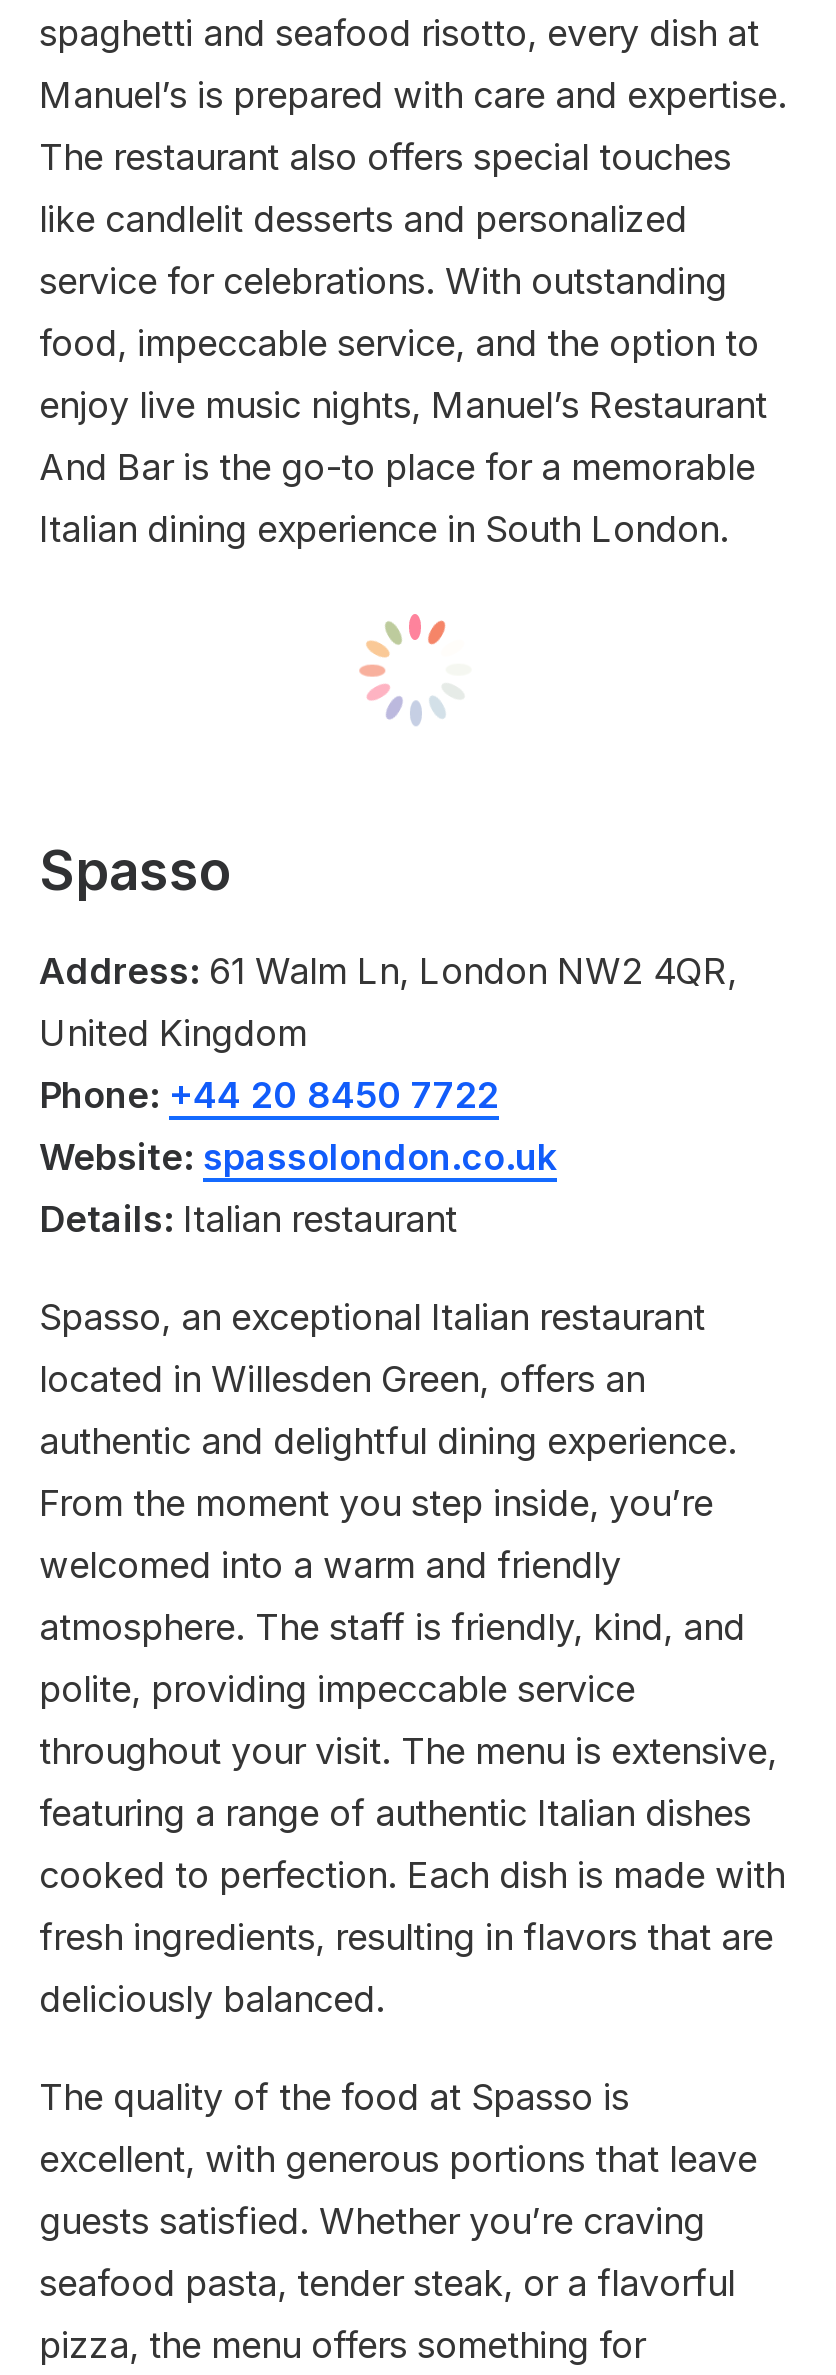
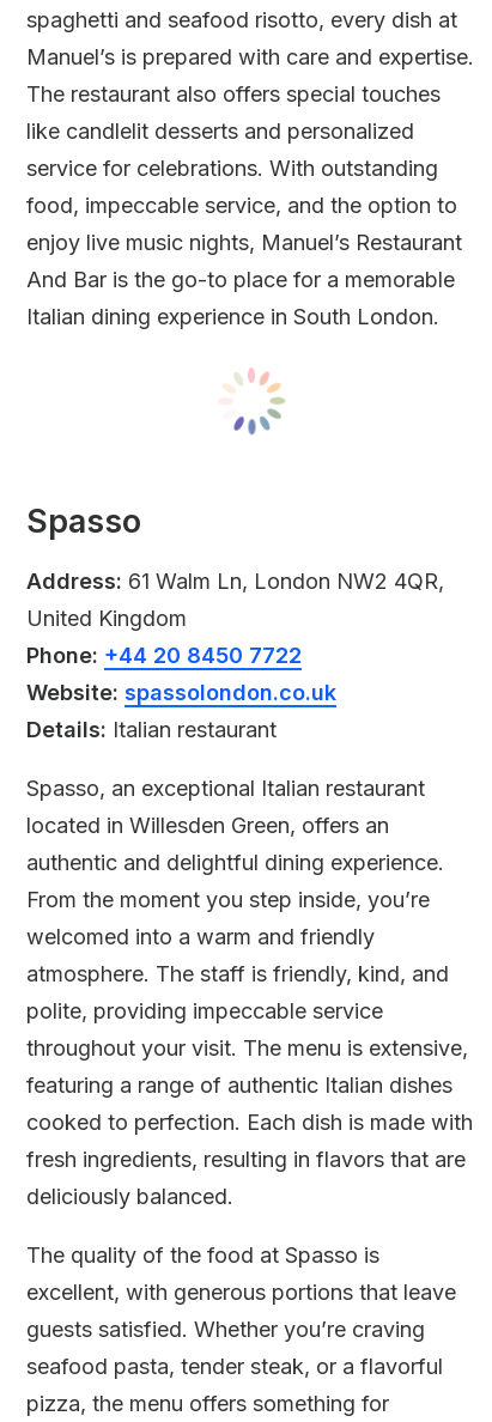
[359,614,469,722] [image] -> [219,370,285,434] [image]

